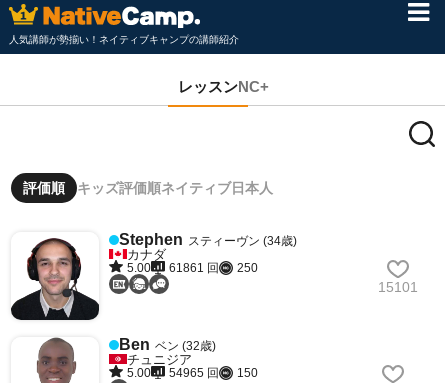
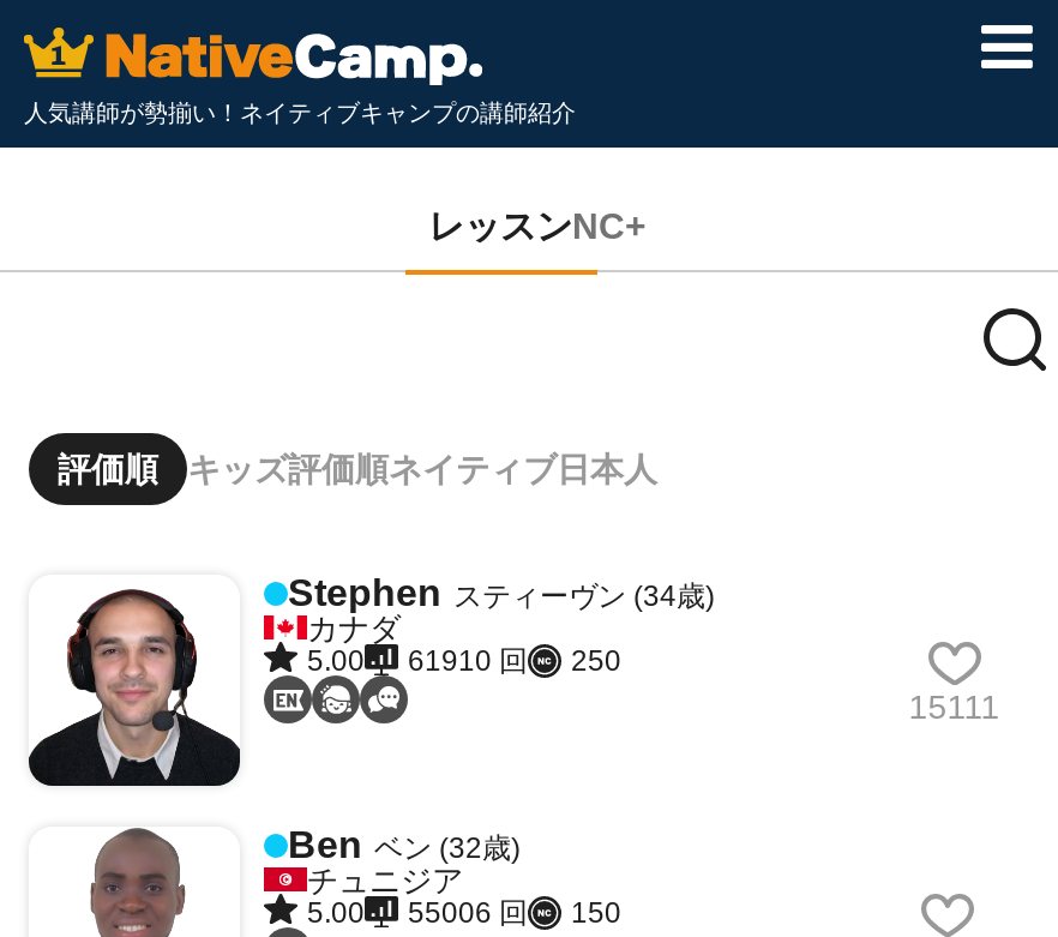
[127,261,258,275] 5.00 61861 回 250 -> [307,644,621,678] 5.00 61910 回 250
[378,279,418,295] 15101 -> [909,688,1000,727] 15111
[127,366,258,380] 5.00 54965 回 150 -> [307,896,621,930] 5.00 55006 回 150

